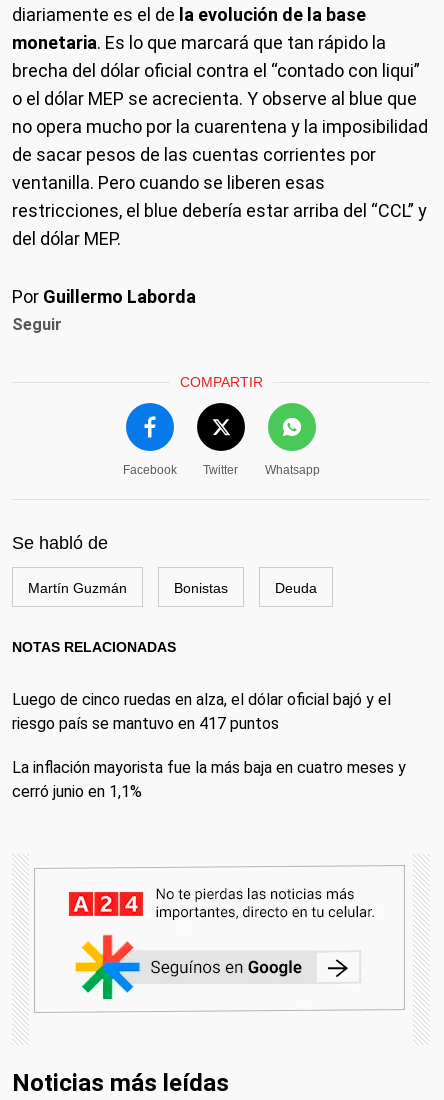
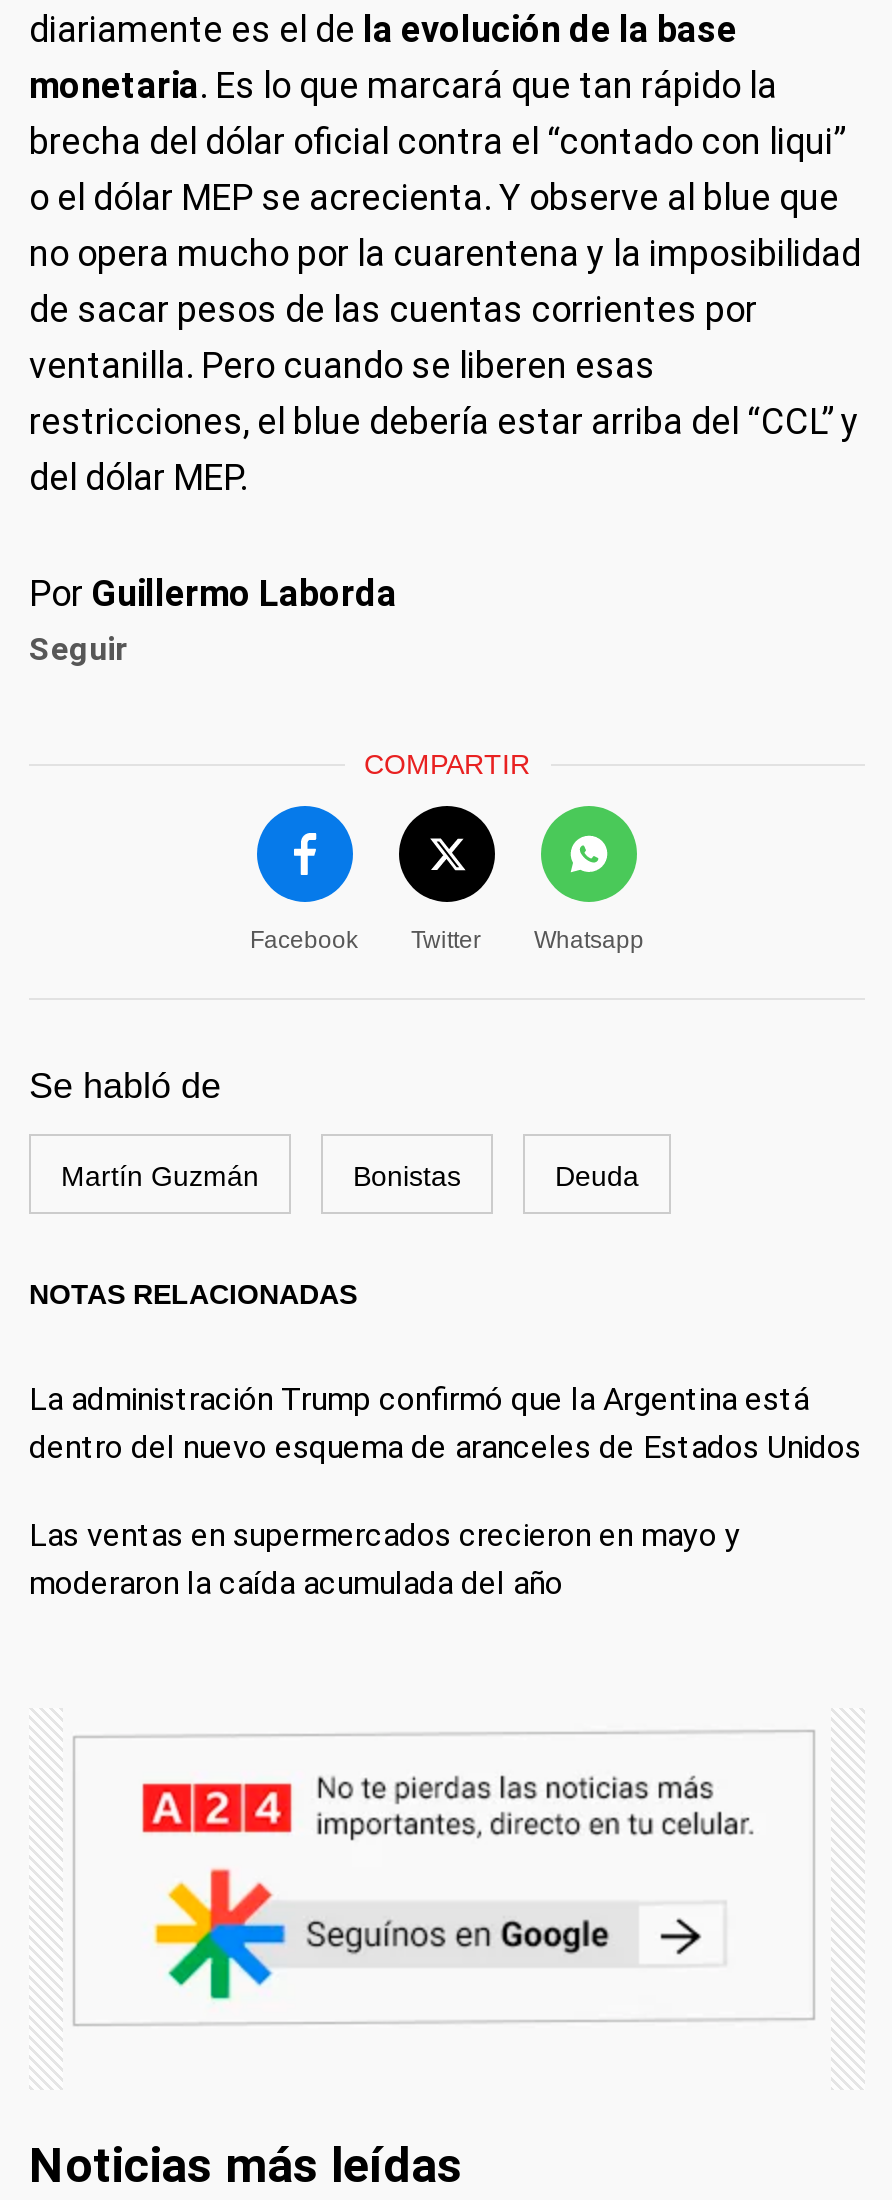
[12,690,391,733] Luego de cinco ruedas en alza, el dólar oficial bajó y el | riesgo país se mantuvo en 417 puntos -> [29,1380,861,1466] La administración Trump confirmó que la Argentina está | dentro del nuevo esquema de aranceles de Estados Unidos
[12,758,406,801] La inflación mayorista fue la más baja en cuatro meses y | cerró junio en 1,1% -> [29,1516,741,1602] Las ventas en supermercados crecieron en mayo y | moderaron la caída acumulada del año

